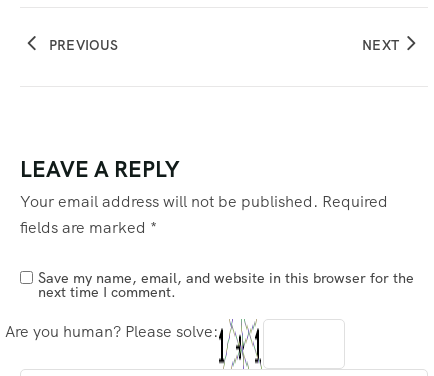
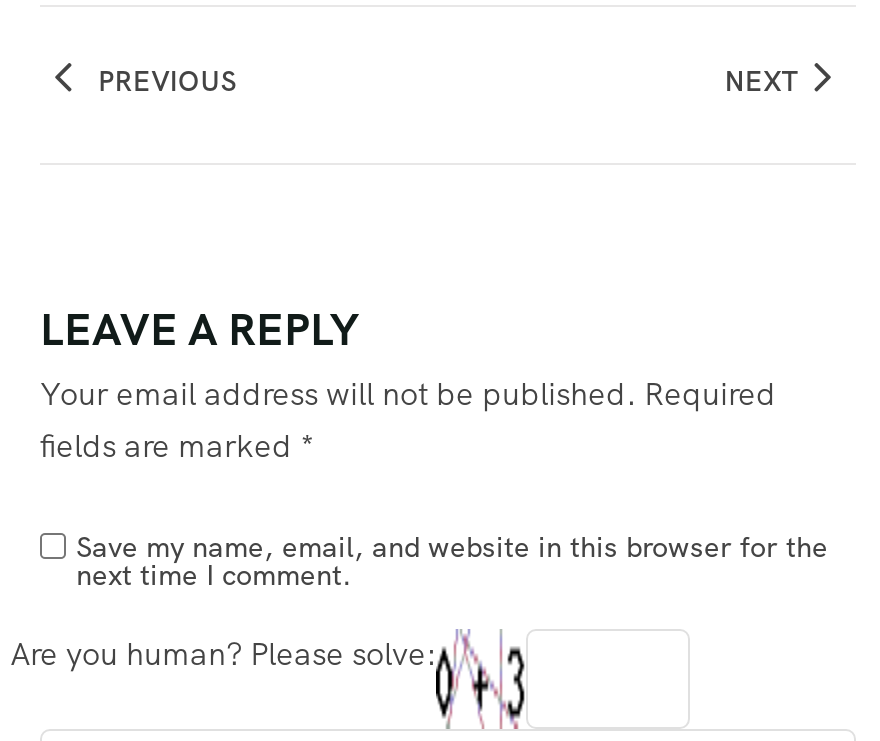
[218,319,263,369] [image] -> [434,629,528,731] [image]

